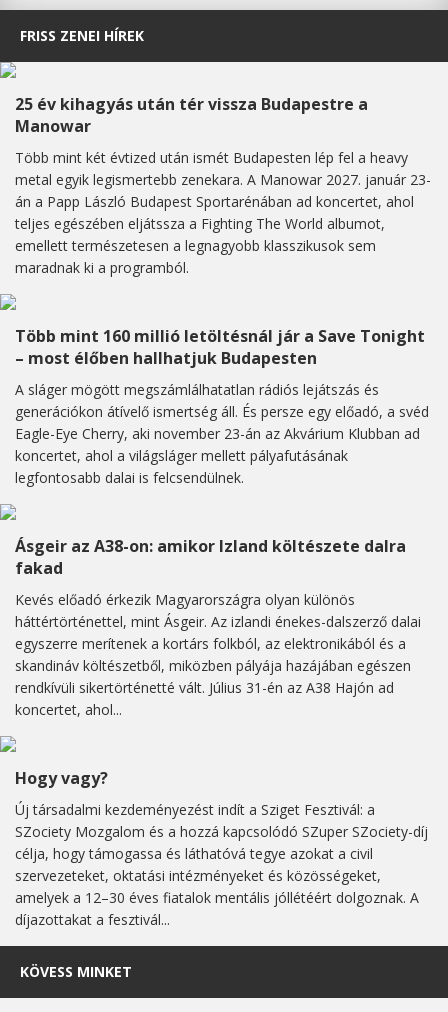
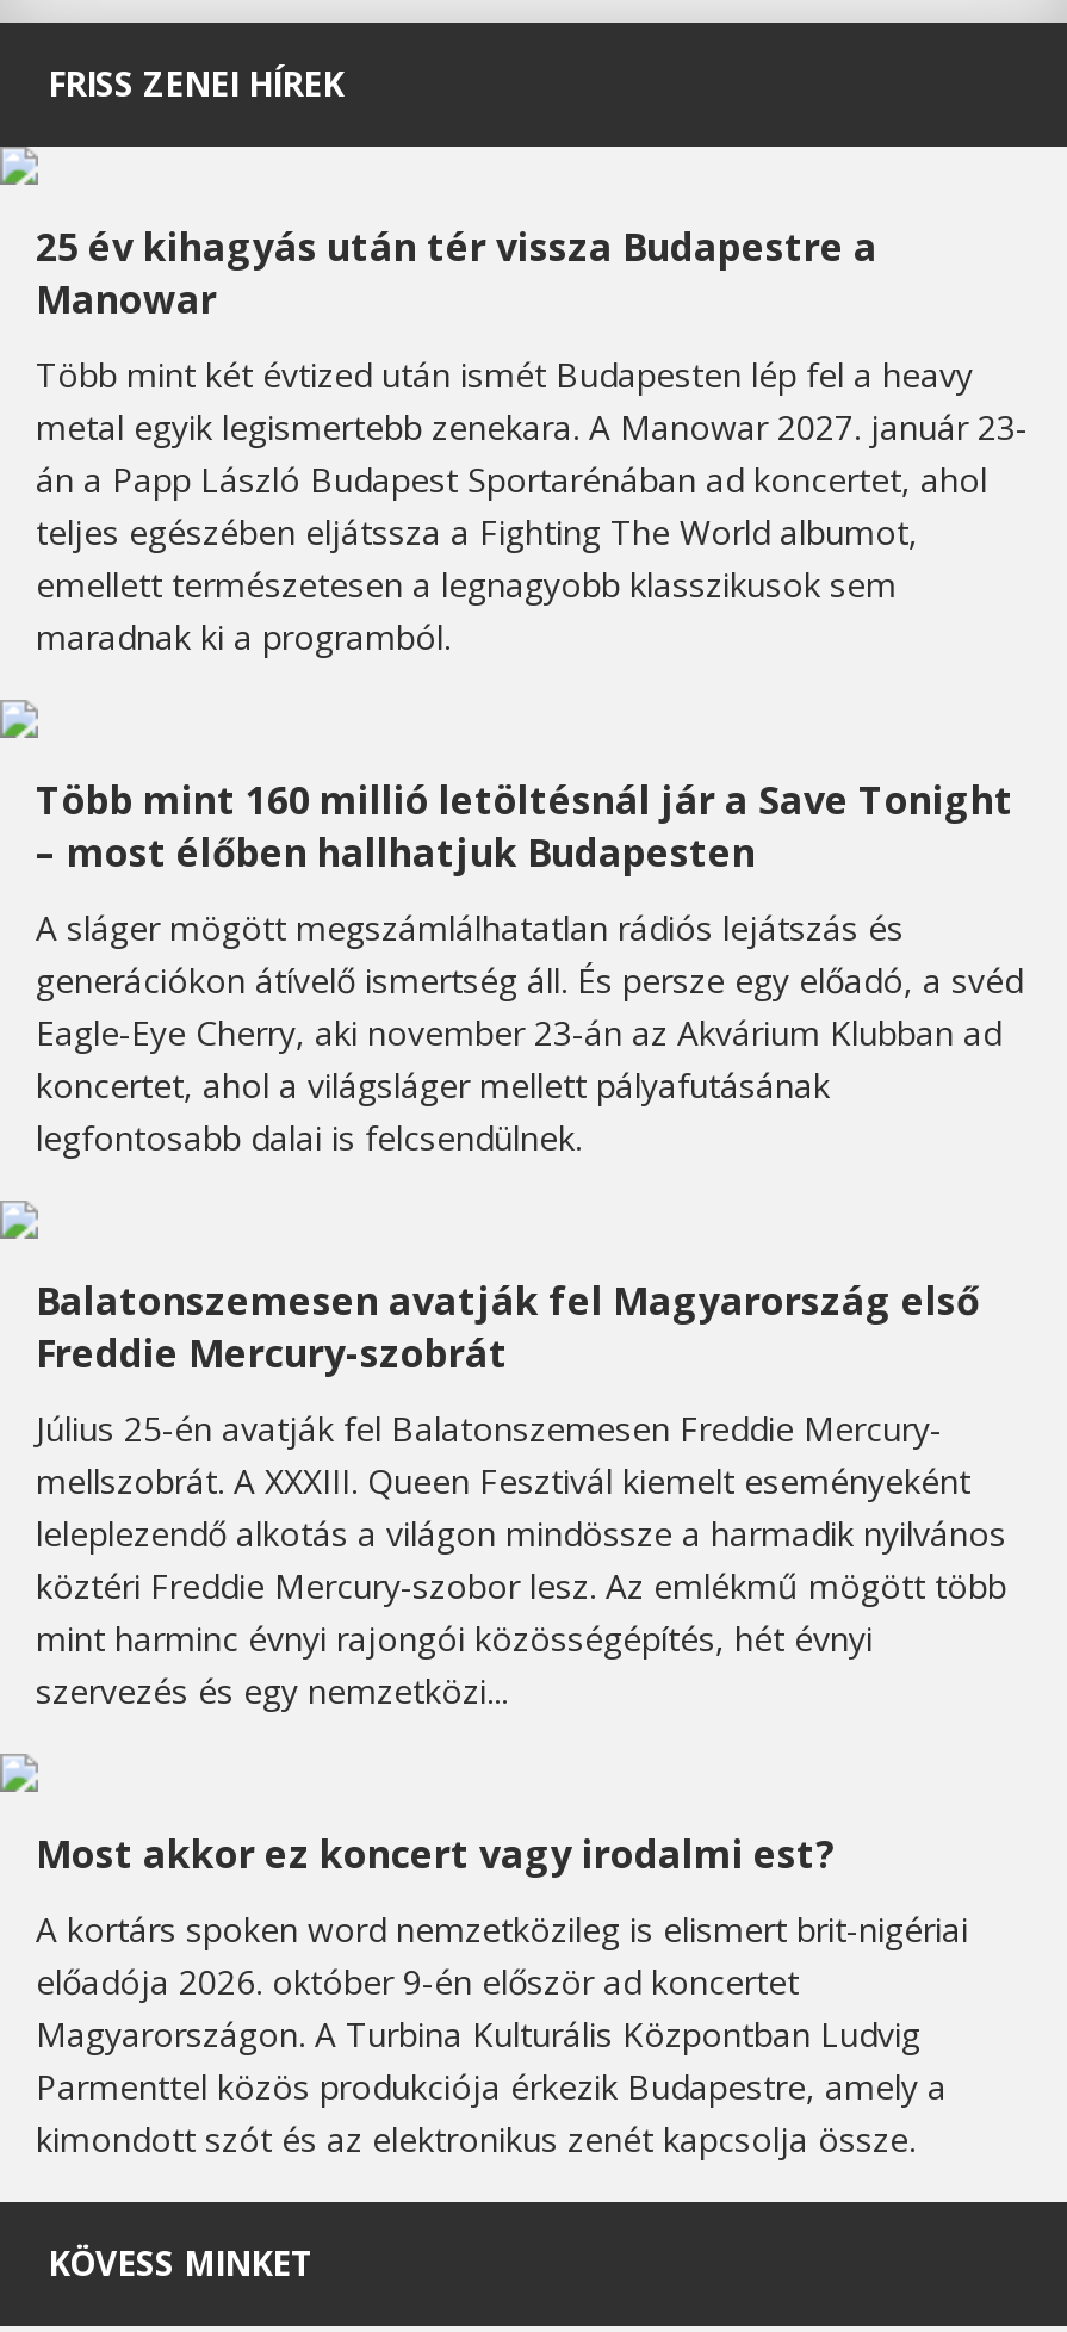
[15,535,406,579] Ásgeir az A38-on: amikor Izland költészete dalra | fakad -> [36,1275,980,1380] Balatonszemesen avatják fel Magyarország első | Freddie Mercury-szobrát
[15,590,421,719] Kevés előadó érkezik Magyarországra olyan különös | háttértörténettel, mint Ásgeir. Az izlandi énekes-dalszerző dalai | egyszerre merítenek a kortárs folkból, az elektronikából és a | skandináv költészetből, miközben pályája hazájában egészen | rendkívüli sikertörténetté vált. Július 31-én az A38 Hajón ad | koncertet, ahol... -> [36,1406,1006,1714] Július 25-én avatják fel Balatonszemesen Freddie Mercury- | mellszobrát. A XXXIII. Queen Fesztivál kiemelt eseményeként | leleplezendő alkotás a világon mindössze a harmadik nyilvános | köztéri Freddie Mercury-szobor lesz. Az emlékmű mögött több | mint harminc évnyi rajongói közösségépítés, hét évnyi | szervezés és egy nemzetközi...
[15,767,108,789] Hogy vagy? -> [36,1828,835,1881] Most akkor ez koncert vagy irodalmi est?
[15,800,428,929] Új társadalmi kezdeményezést indít a Sziget Fesztivál: a | SZociety Mozgalom és a hozzá kapcsolódó SZuper SZociety-díj | célja, hogy támogassa és láthatóvá tegye azokat a civil | szervezeteket, oktatási intézményeket és közösségeket, | amelyek a 12–30 éves fiatalok mentális jóllétéért dolgoznak. A | díjazottakat a fesztivál... -> [36,1907,968,2162] A kortárs spoken word nemzetközileg is elismert brit-nigériai | előadója 2026. október 9-én először ad koncertet | Magyarországon. A Turbina Kulturális Központban Ludvig | Parmenttel közös produkciója érkezik Budapestre, amely a | kimondott szót és az elektronikus zenét kapcsolja össze.

